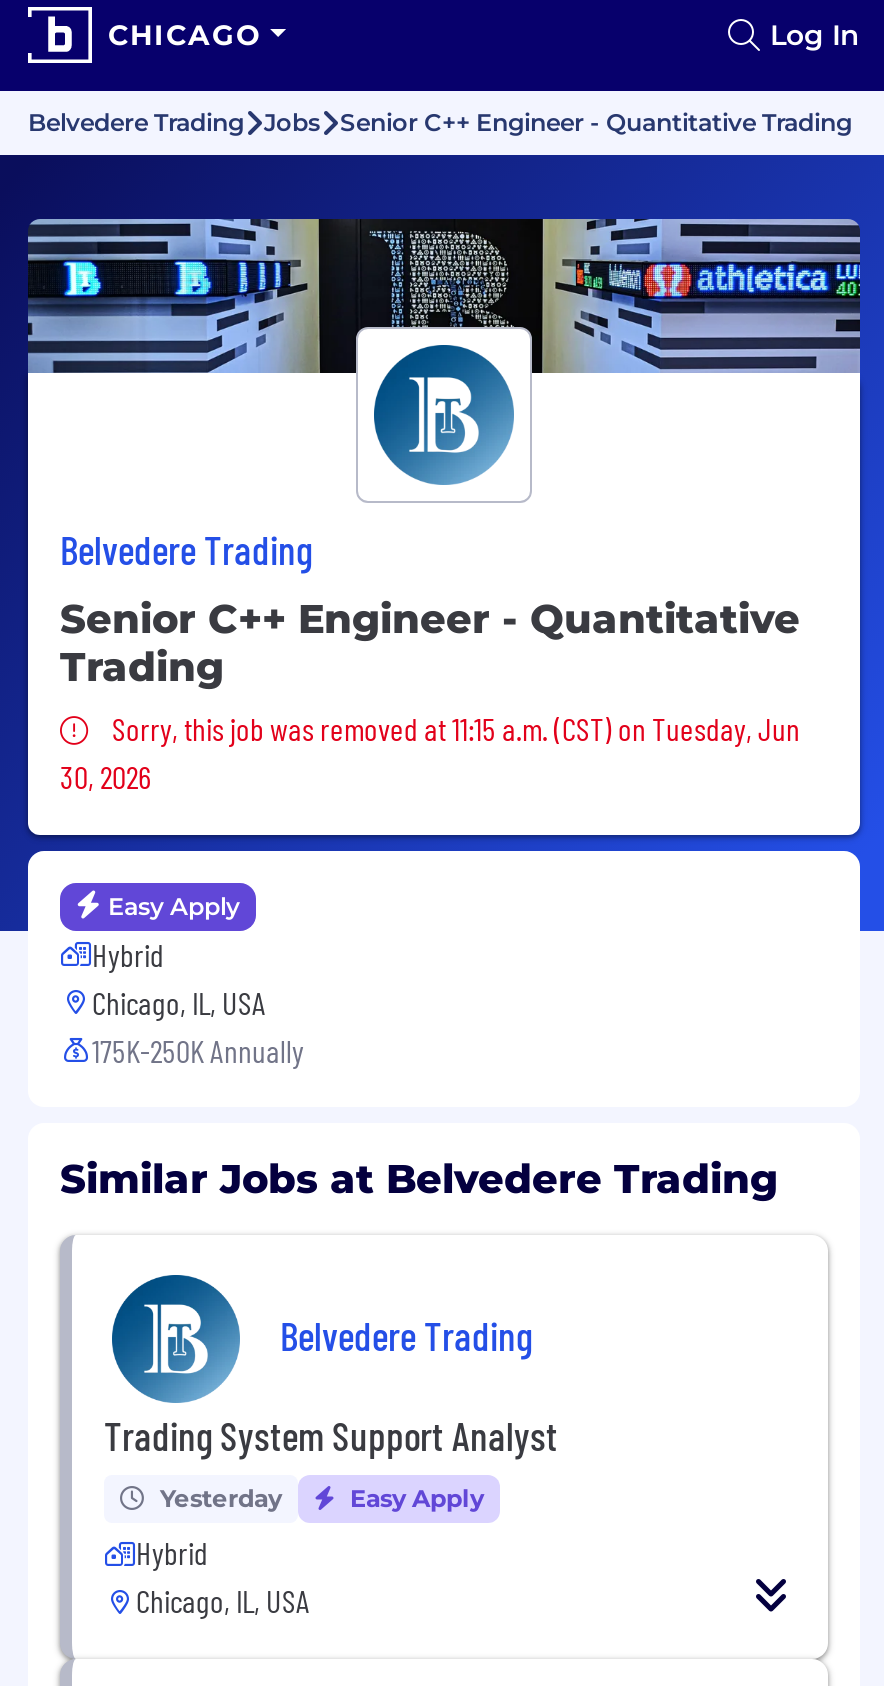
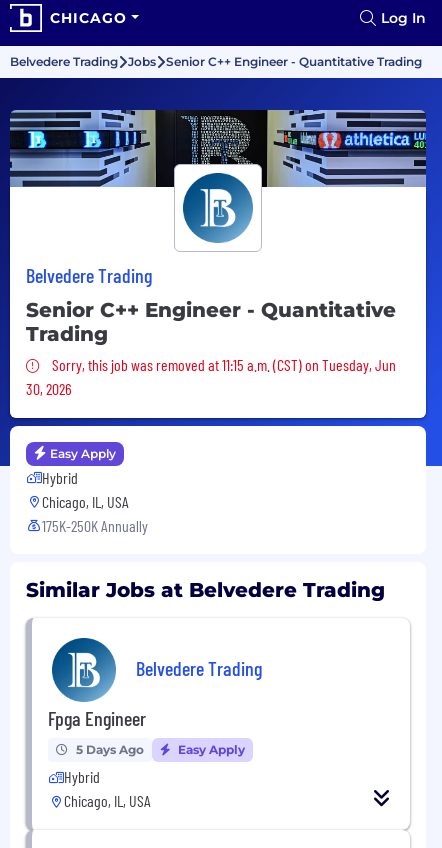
[104,1410,558,1458] Trading System Support Analyst -> [48,706,146,730] Fpga Engineer
[160,1482,282,1512] Yesterday -> [76,742,144,757] 5 Days Ago

